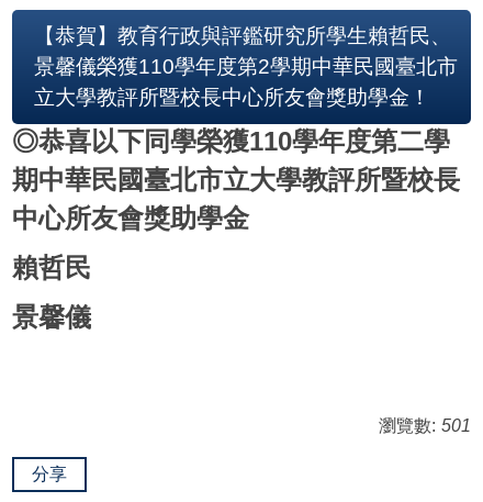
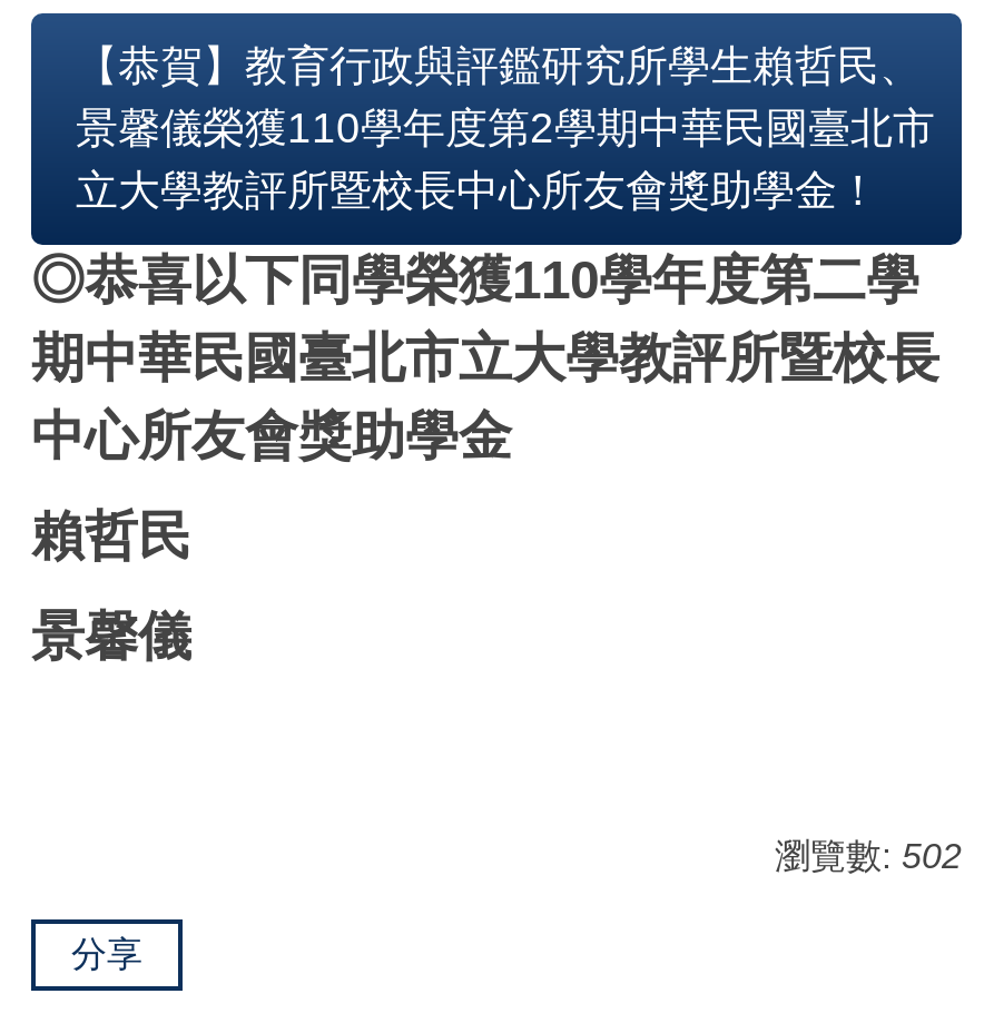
[379,416,471,435] 瀏覽數: 501 -> [775,837,962,875] 瀏覽數: 502

